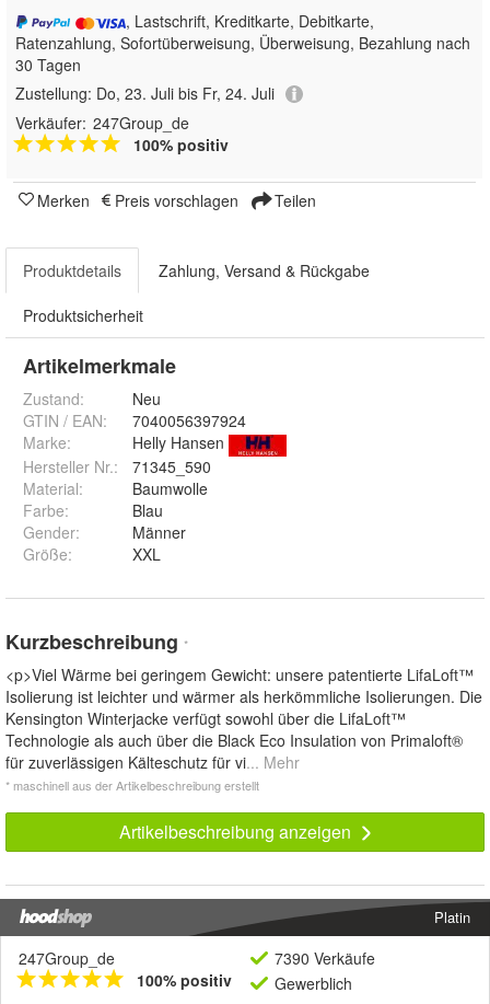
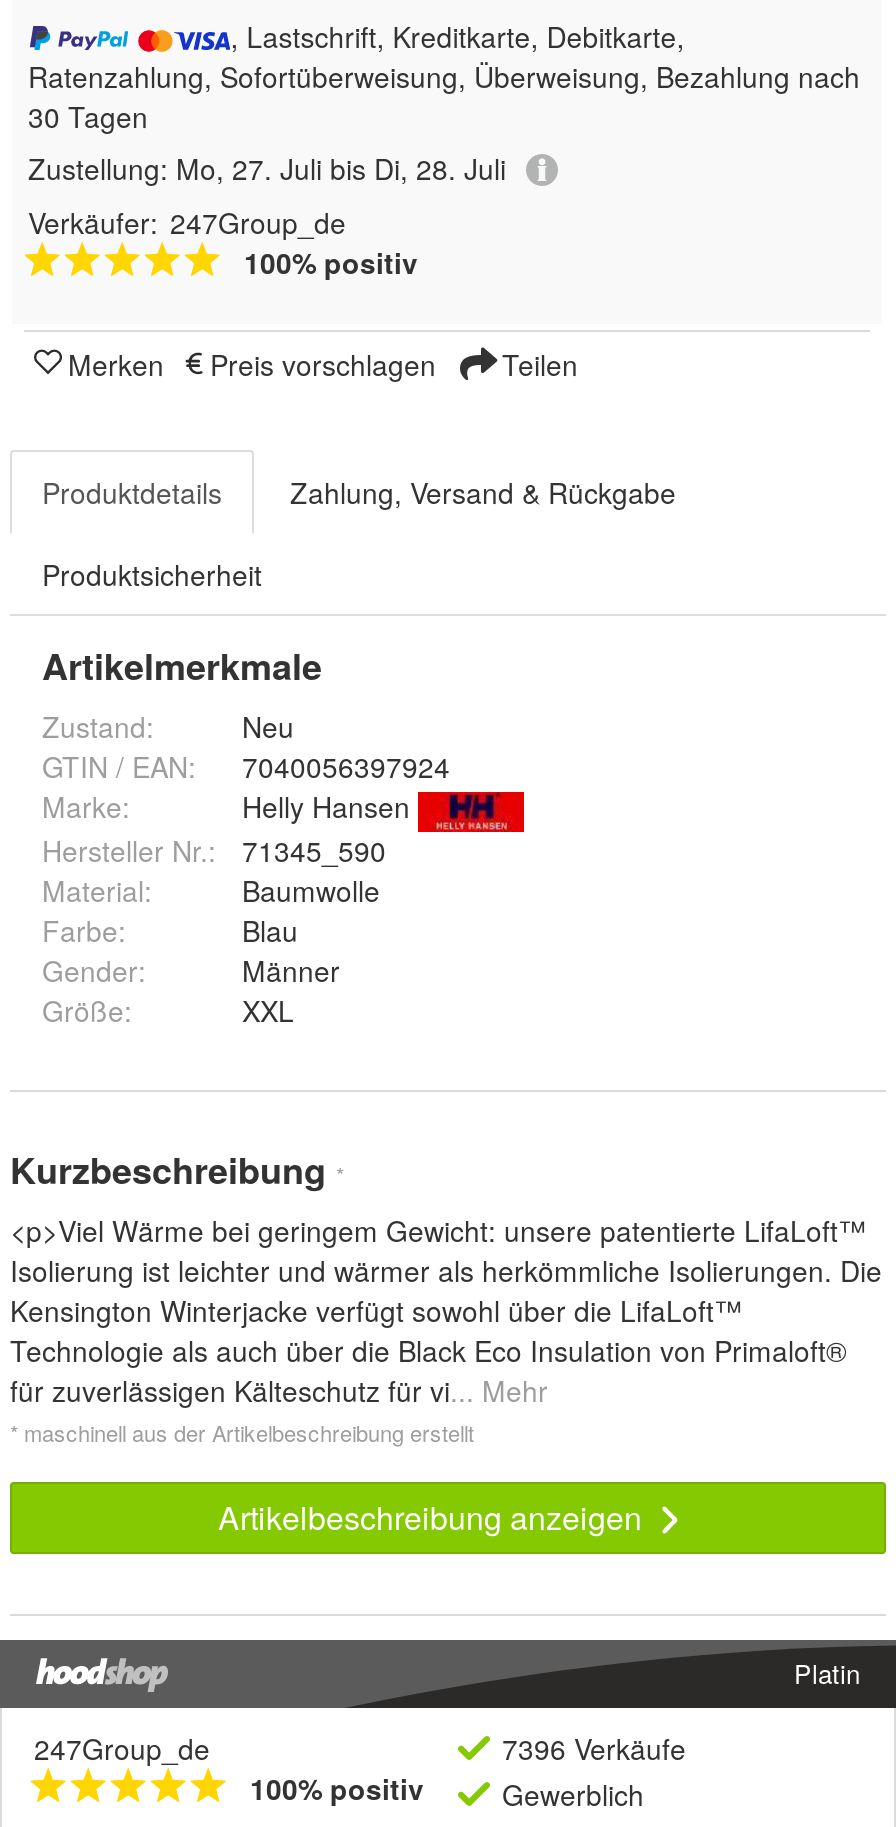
[15,82,275,104] Zustellung: Do, 23. Juli bis Fr, 24. Juli -> [28,148,506,188] Zustellung: Mo, 27. Juli bis Di, 28. Juli
[275,947,375,969] 7390 Verkäufe -> [502,1728,686,1768] 7396 Verkäufe

